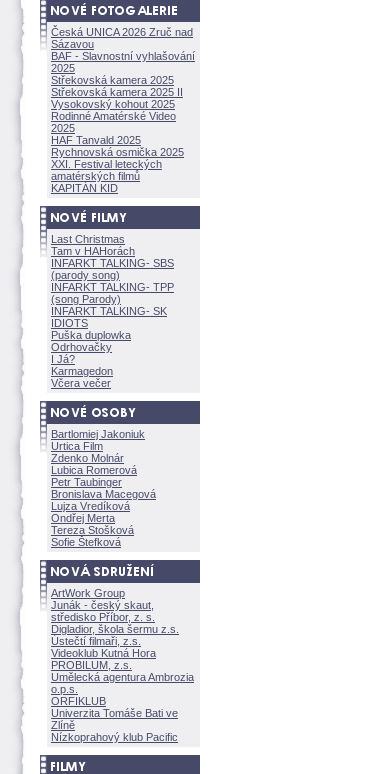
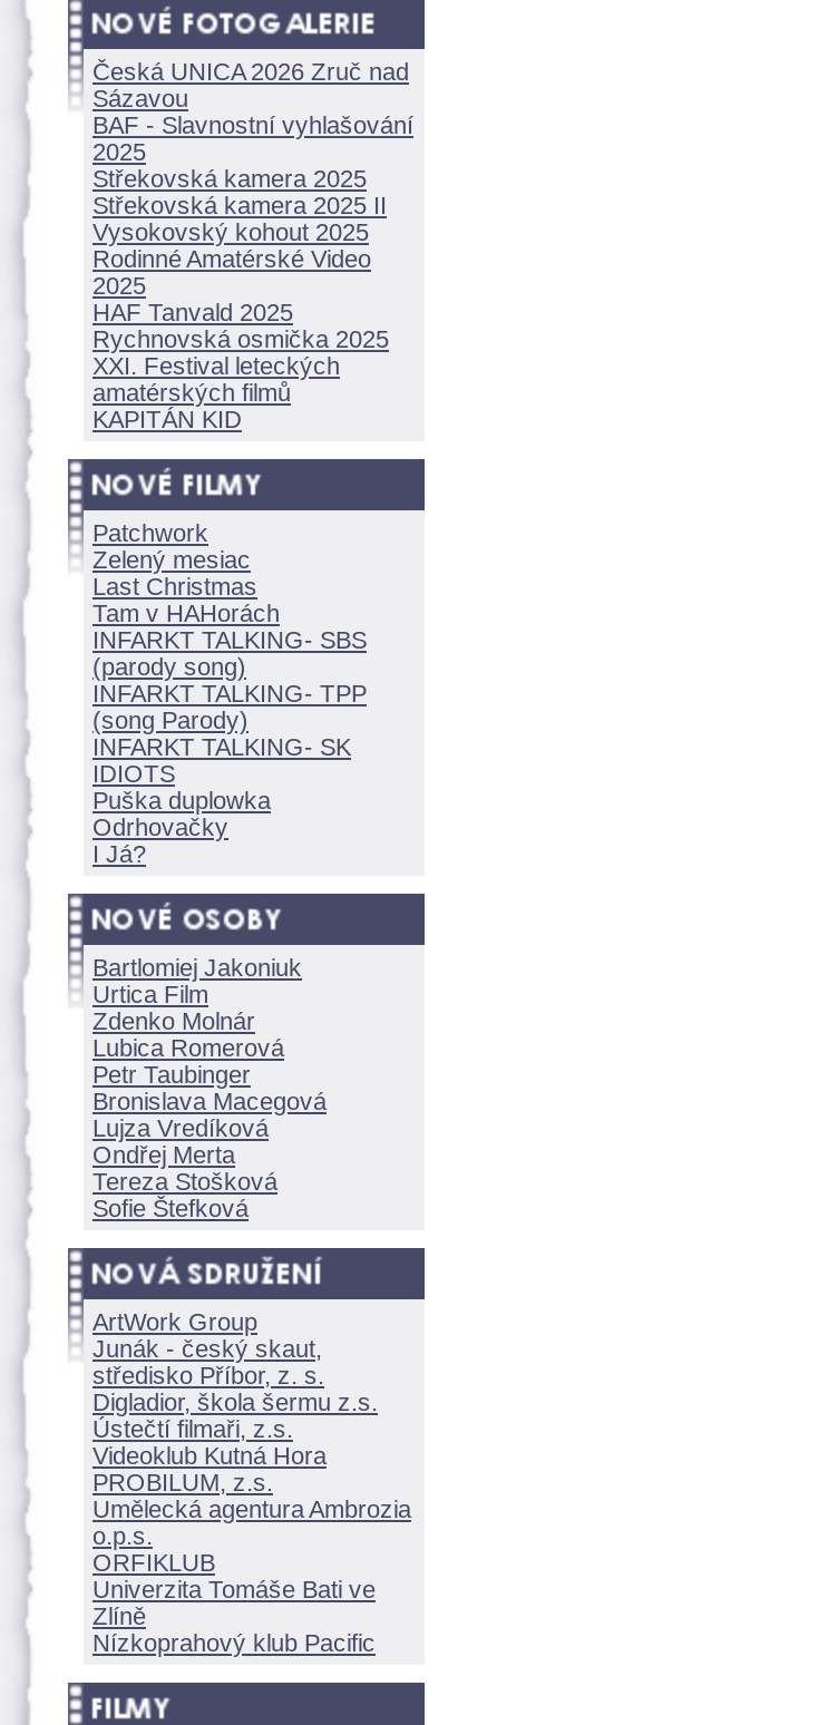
none -> [92,519,251,573] Patchwork | Zelený mesiac
moved [51,233,174,365] -> [92,573,367,867]: Last Christmas | Tam v HAHorách | INFARKT TALKING- SBS | ... | Odrhovačky | I Já?
[51,365,113,389] Karmagedon | Včera večer -> none

